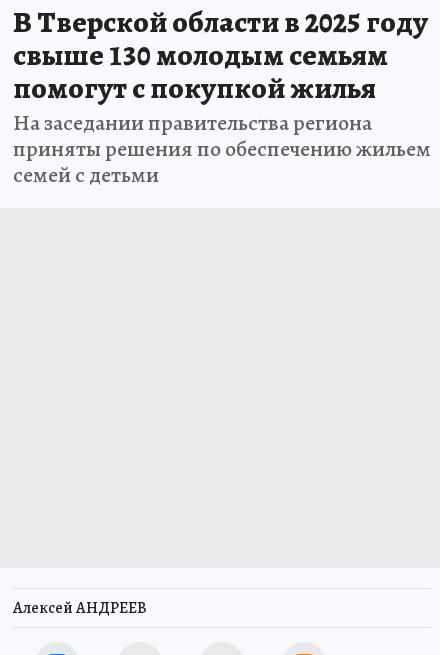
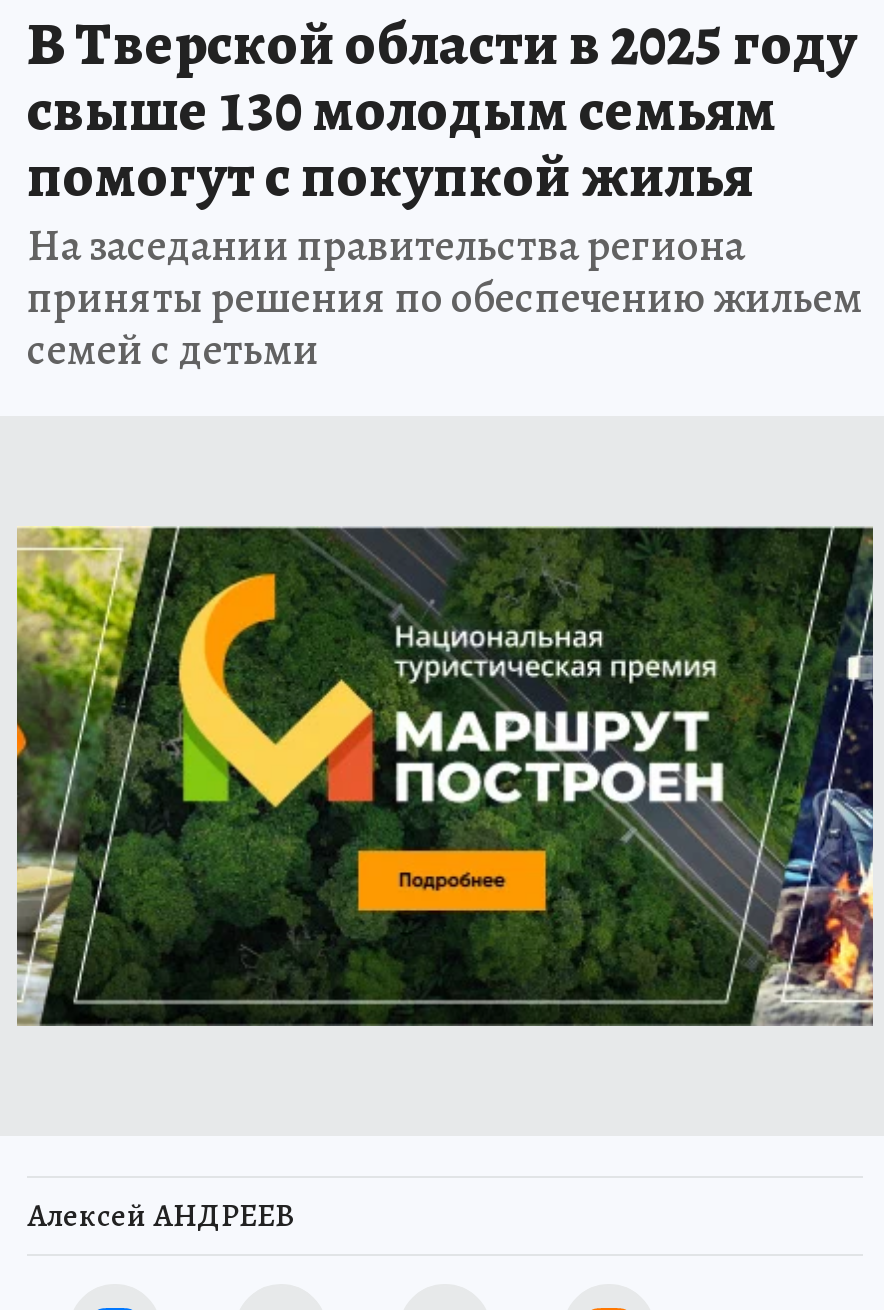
none -> [15,524,875,1028] [image]

